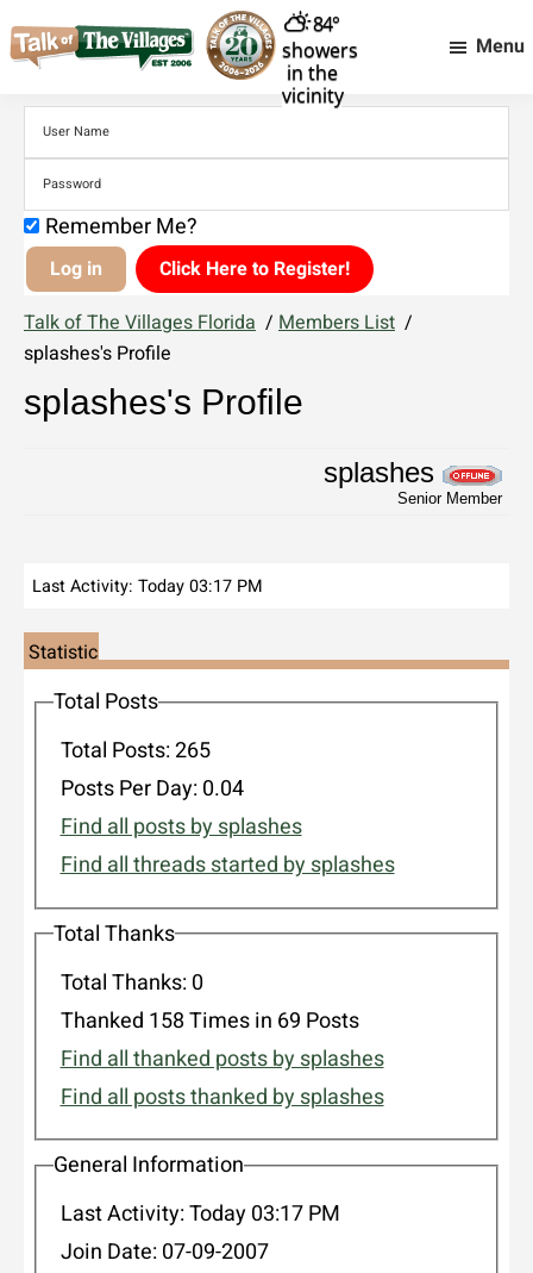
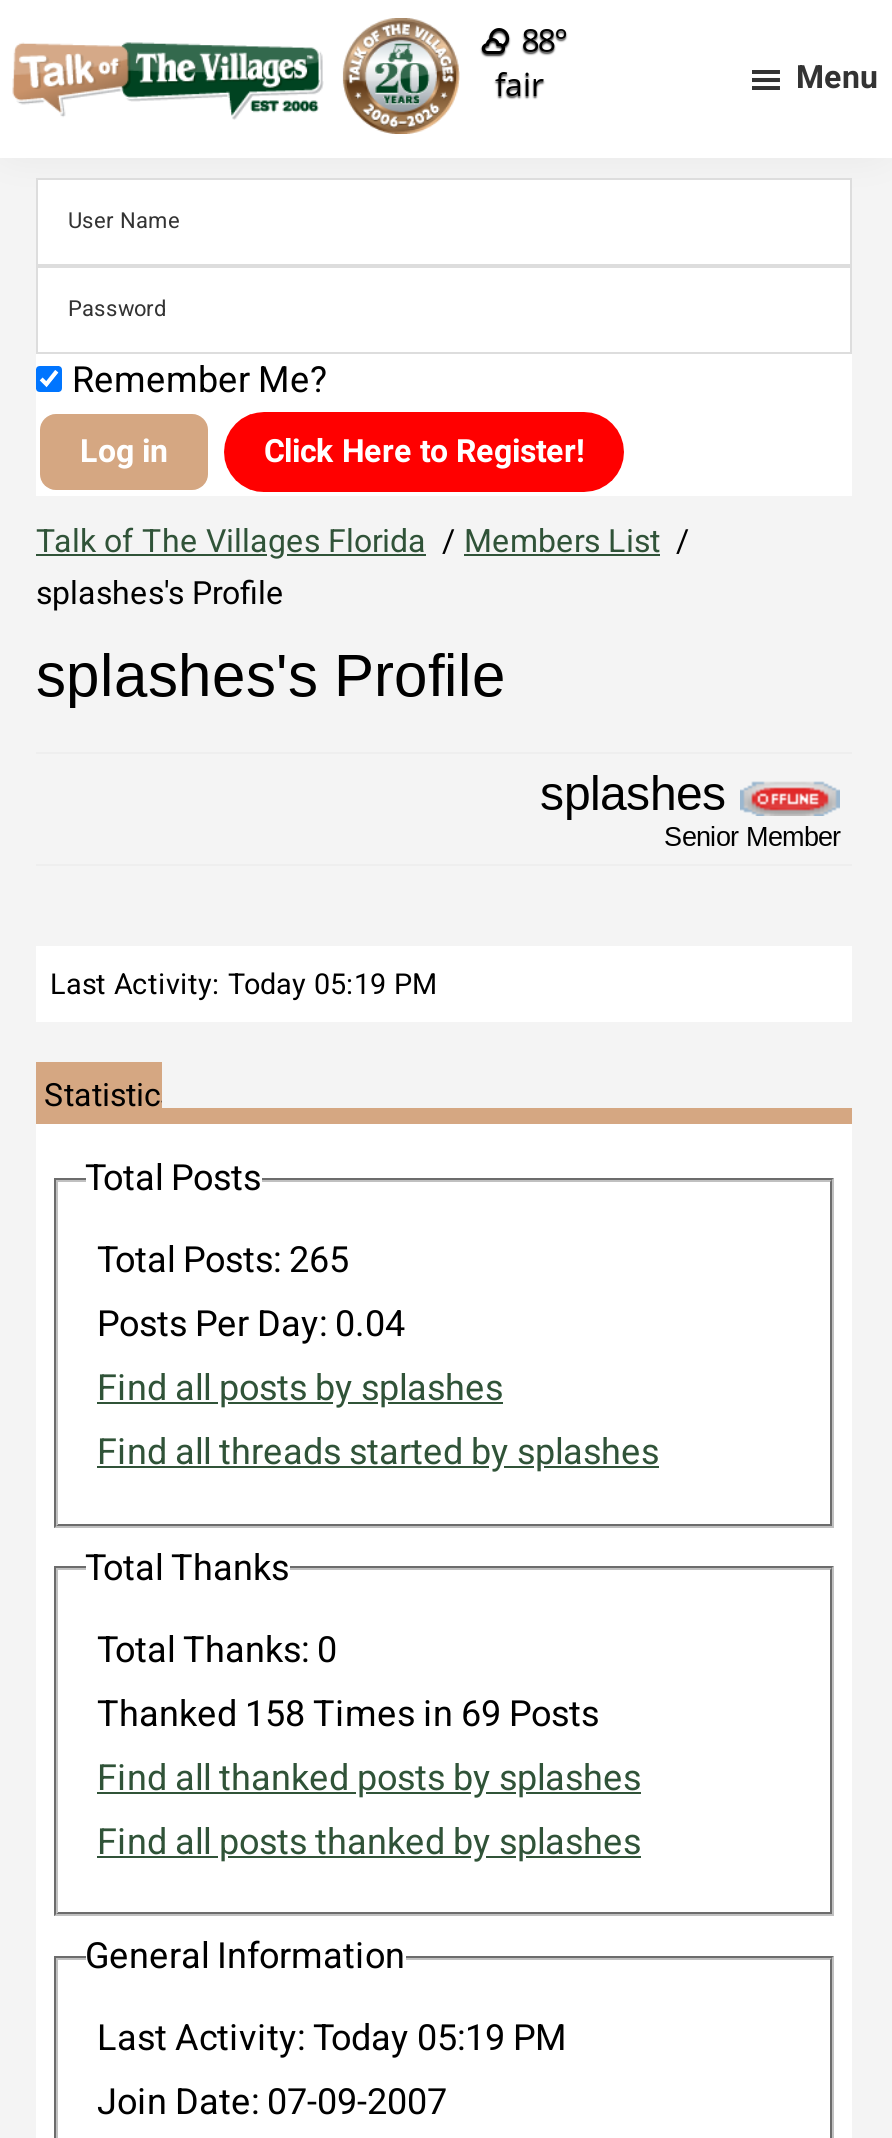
[282,11,358,108] 84° | showers | in the | vicinity -> [495,18,567,106] 88° | fair
[32,574,263,599] Last Activity: Today 03:17 PM -> [50,964,438,1006] Last Activity: Today 05:19 PM
[60,1198,340,1231] Last Activity: Today 03:17 PM -> [97,2013,567,2067] Last Activity: Today 05:19 PM

